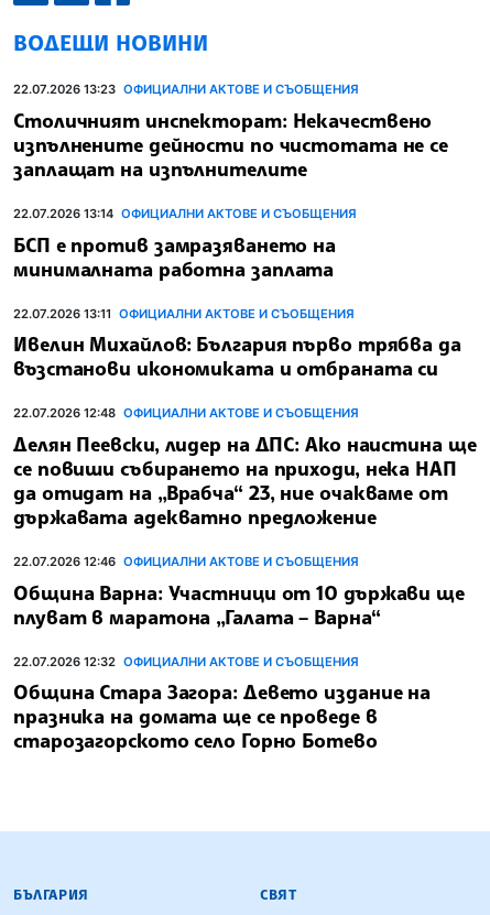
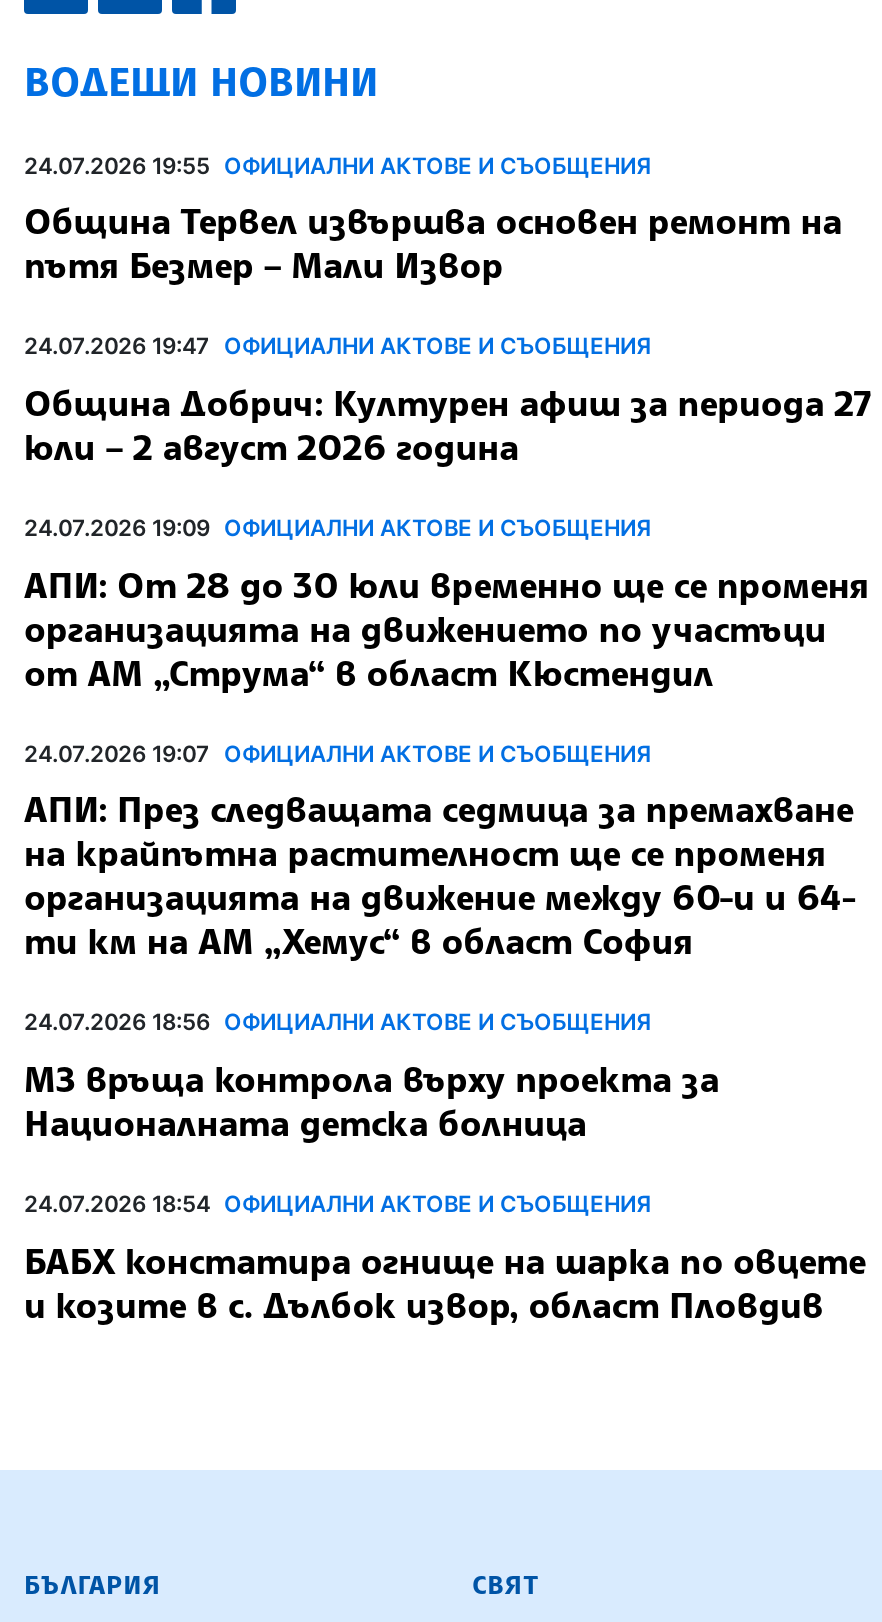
[13,82,448,181] 22.07.2026 13:23 ОФИЦИАЛНИ АКТОВЕ И СЪОБЩЕНИЯ | Столичният инспекторат: Некачествено | изпълнените дейности по чистотата не се | заплащат на изпълнителите -> [24,152,842,287] 24.07.2026 19:55 ОФИЦИАЛНИ АКТОВЕ И СЪОБЩЕНИЯ | Община Тервел извършва основен ремонт на | пътя Безмер – Мали Извор
[13,206,357,280] 22.07.2026 13:14 ОФИЦИАЛНИ АКТОВЕ И СЪОБЩЕНИЯ | БСП е против замразяването на | минималната работна заплата -> [24,333,872,468] 24.07.2026 19:47 ОФИЦИАЛНИ АКТОВЕ И СЪОБЩЕНИЯ | Община Добрич: Културен афиш за периода 27 | юли – 2 август 2026 година
[13,306,461,380] 22.07.2026 13:11 ОФИЦИАЛНИ АКТОВЕ И СЪОБЩЕНИЯ | Ивелин Михайлов: България първо трябва да | възстанови икономиката и отбраната си -> [24,514,869,694] 24.07.2026 19:09 ОФИЦИАЛНИ АКТОВЕ И СЪОБЩЕНИЯ | АПИ: От 28 до 30 юли временно ще се променя | организацията на движението по участъци | от АМ „Струма“ в област Кюстендил
[13,406,476,528] 22.07.2026 12:48 ОФИЦИАЛНИ АКТОВЕ И СЪОБЩЕНИЯ | Делян Пеевски, лидер на ДПС: Ако наистина ще | се повиши събирането на приходи, нека НАП | да отидат на „Врабча“ 23, ние очакваме от | държавата адекватно предложение -> [24,740,856,963] 24.07.2026 19:07 ОФИЦИАЛНИ АКТОВЕ И СЪОБЩЕНИЯ | АПИ: През следващата седмица за премахване | на крайпътна растителност ще се променя | организацията на движение между 60-и и 64- | ти км на АМ „Хемус“ в област София
[13,554,465,628] 22.07.2026 12:46 ОФИЦИАЛНИ АКТОВЕ И СЪОБЩЕНИЯ | Община Варна: Участници от 10 държави ще | плуват в маратона „Галата – Варна“ -> [24,1009,719,1144] 24.07.2026 18:56 ОФИЦИАЛНИ АКТОВЕ И СЪОБЩЕНИЯ | МЗ връща контрола върху проекта за | Националната детска болница
[13,654,431,752] 22.07.2026 12:32 ОФИЦИАЛНИ АКТОВЕ И СЪОБЩЕНИЯ | Община Стара Загора: Девето издание на | празника на домата ще се проведе в | старозагорското село Горно Ботево -> [24,1190,866,1325] 24.07.2026 18:54 ОФИЦИАЛНИ АКТОВЕ И СЪОБЩЕНИЯ | БАБХ констатира огнище на шарка по овцете | и козите в с. Дълбок извор, област Пловдив

